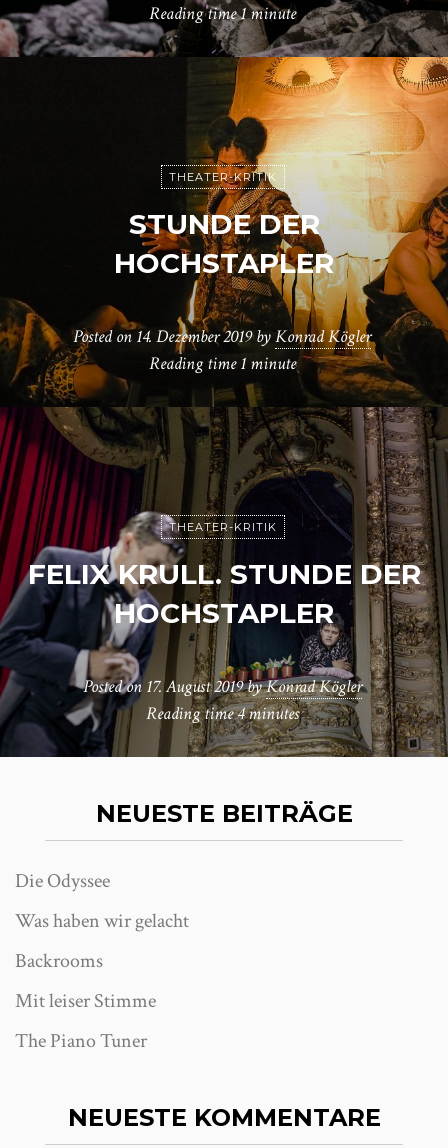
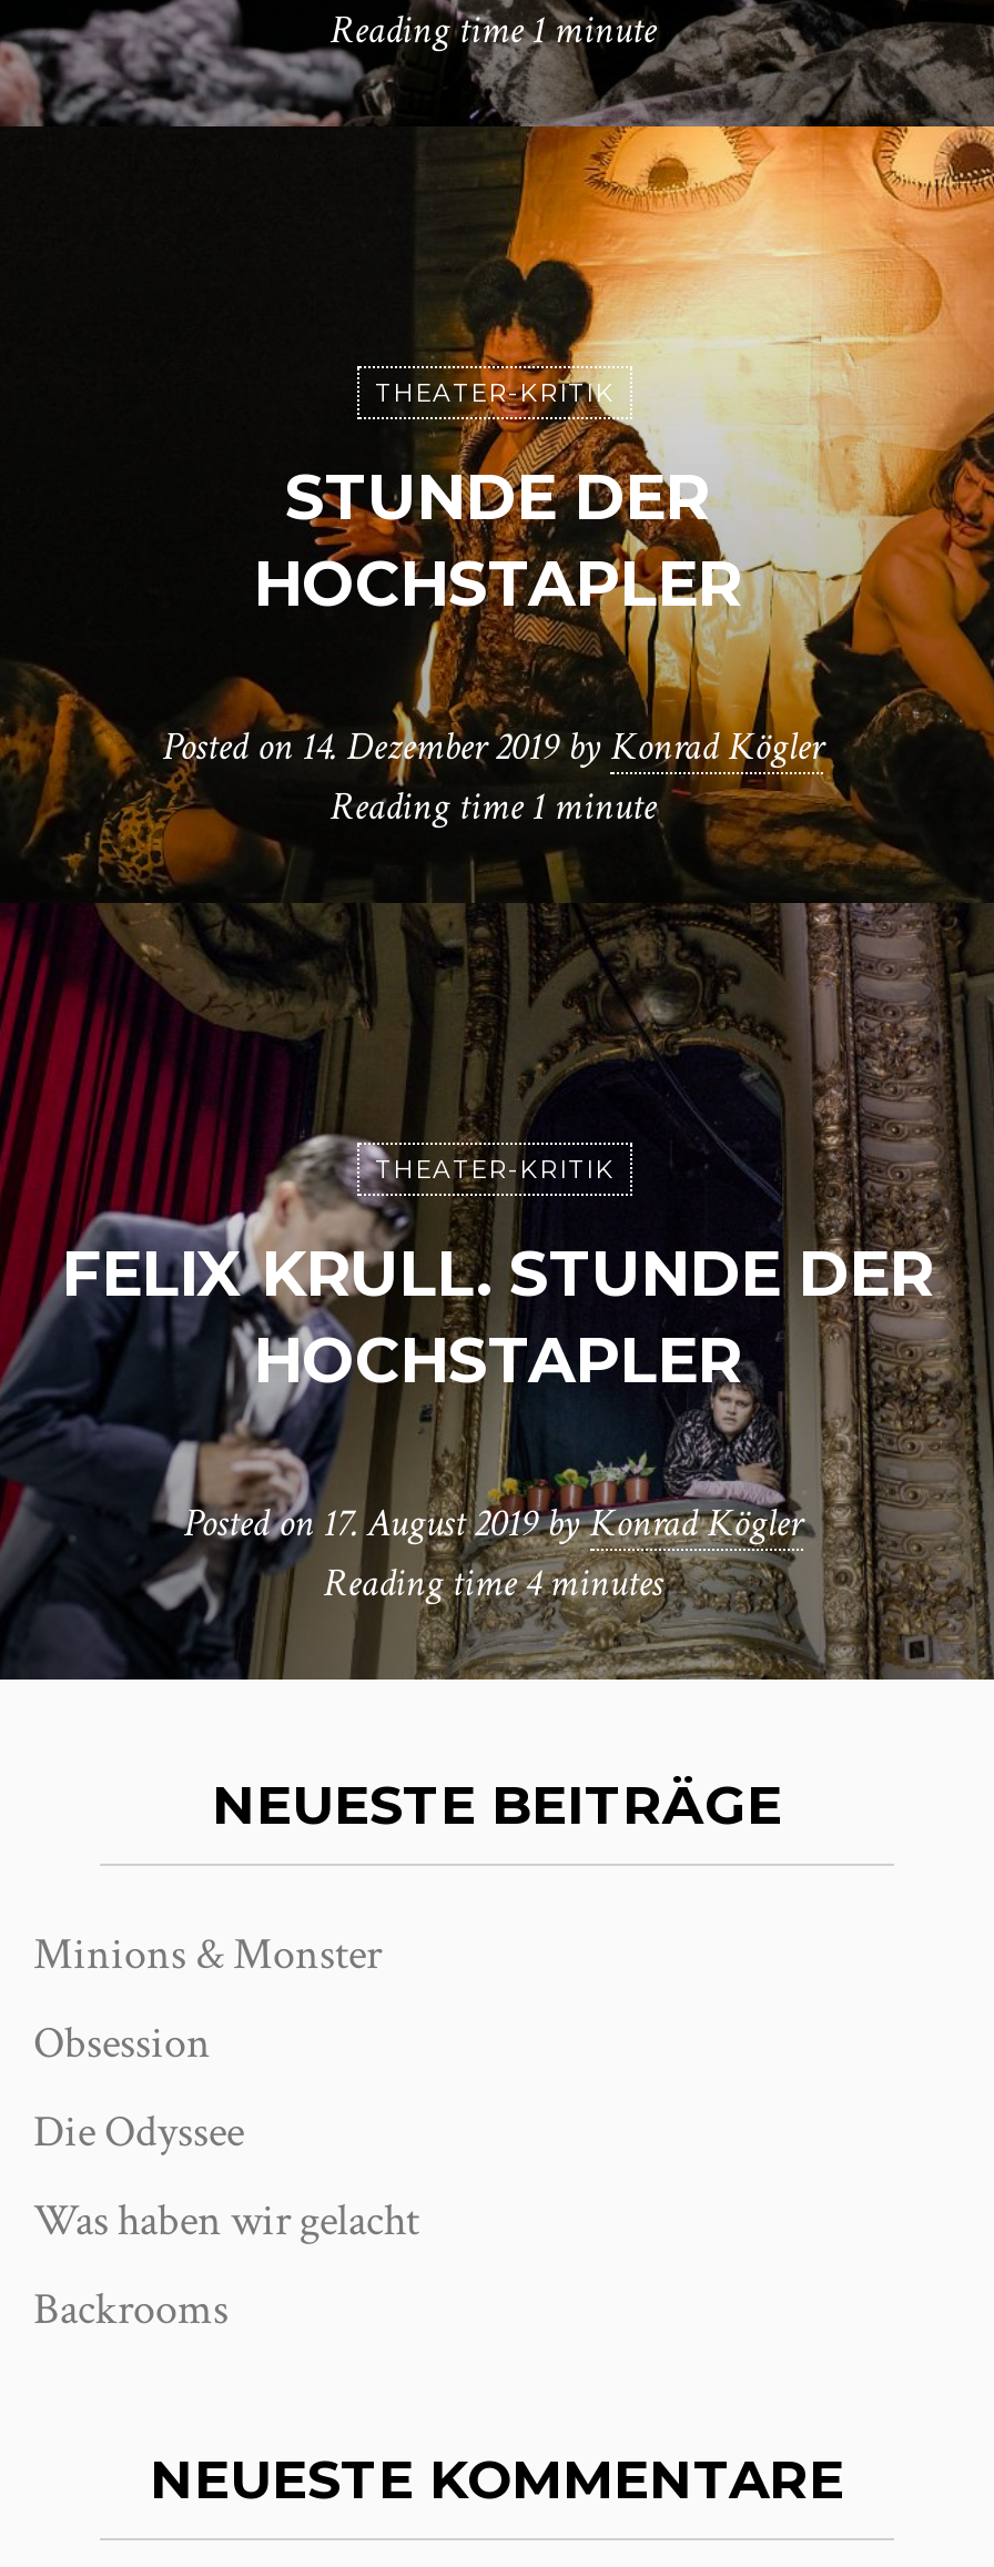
none -> [33,1926,382,2072] Minions & Monster | Obsession
moved [15,868,189,974] -> [33,2103,419,2338]: Die Odyssee | Was haben wir gelacht | Backrooms
[15,988,156,1054] Mit leiser Stimme | The Piano Tuner -> none

